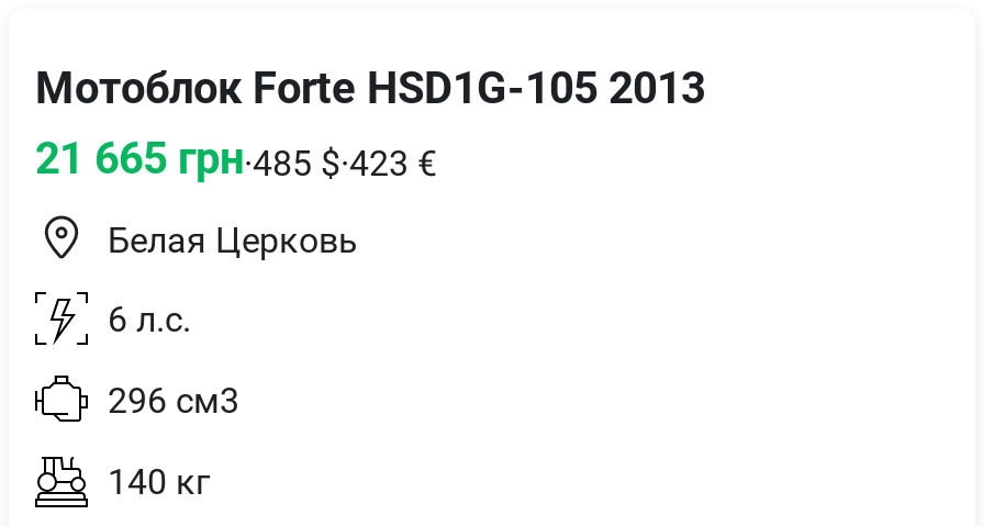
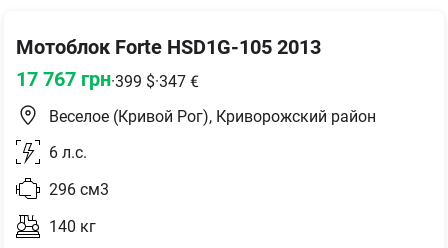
[35,131,437,183] 21 665 грн·485 $·423 € -> [16,66,199,90] 17 767 грн·399 $·347 €
[108,219,358,260] Белая Церковь -> [49,106,376,125] Веселое (Кривой Рог), Криворожский район

